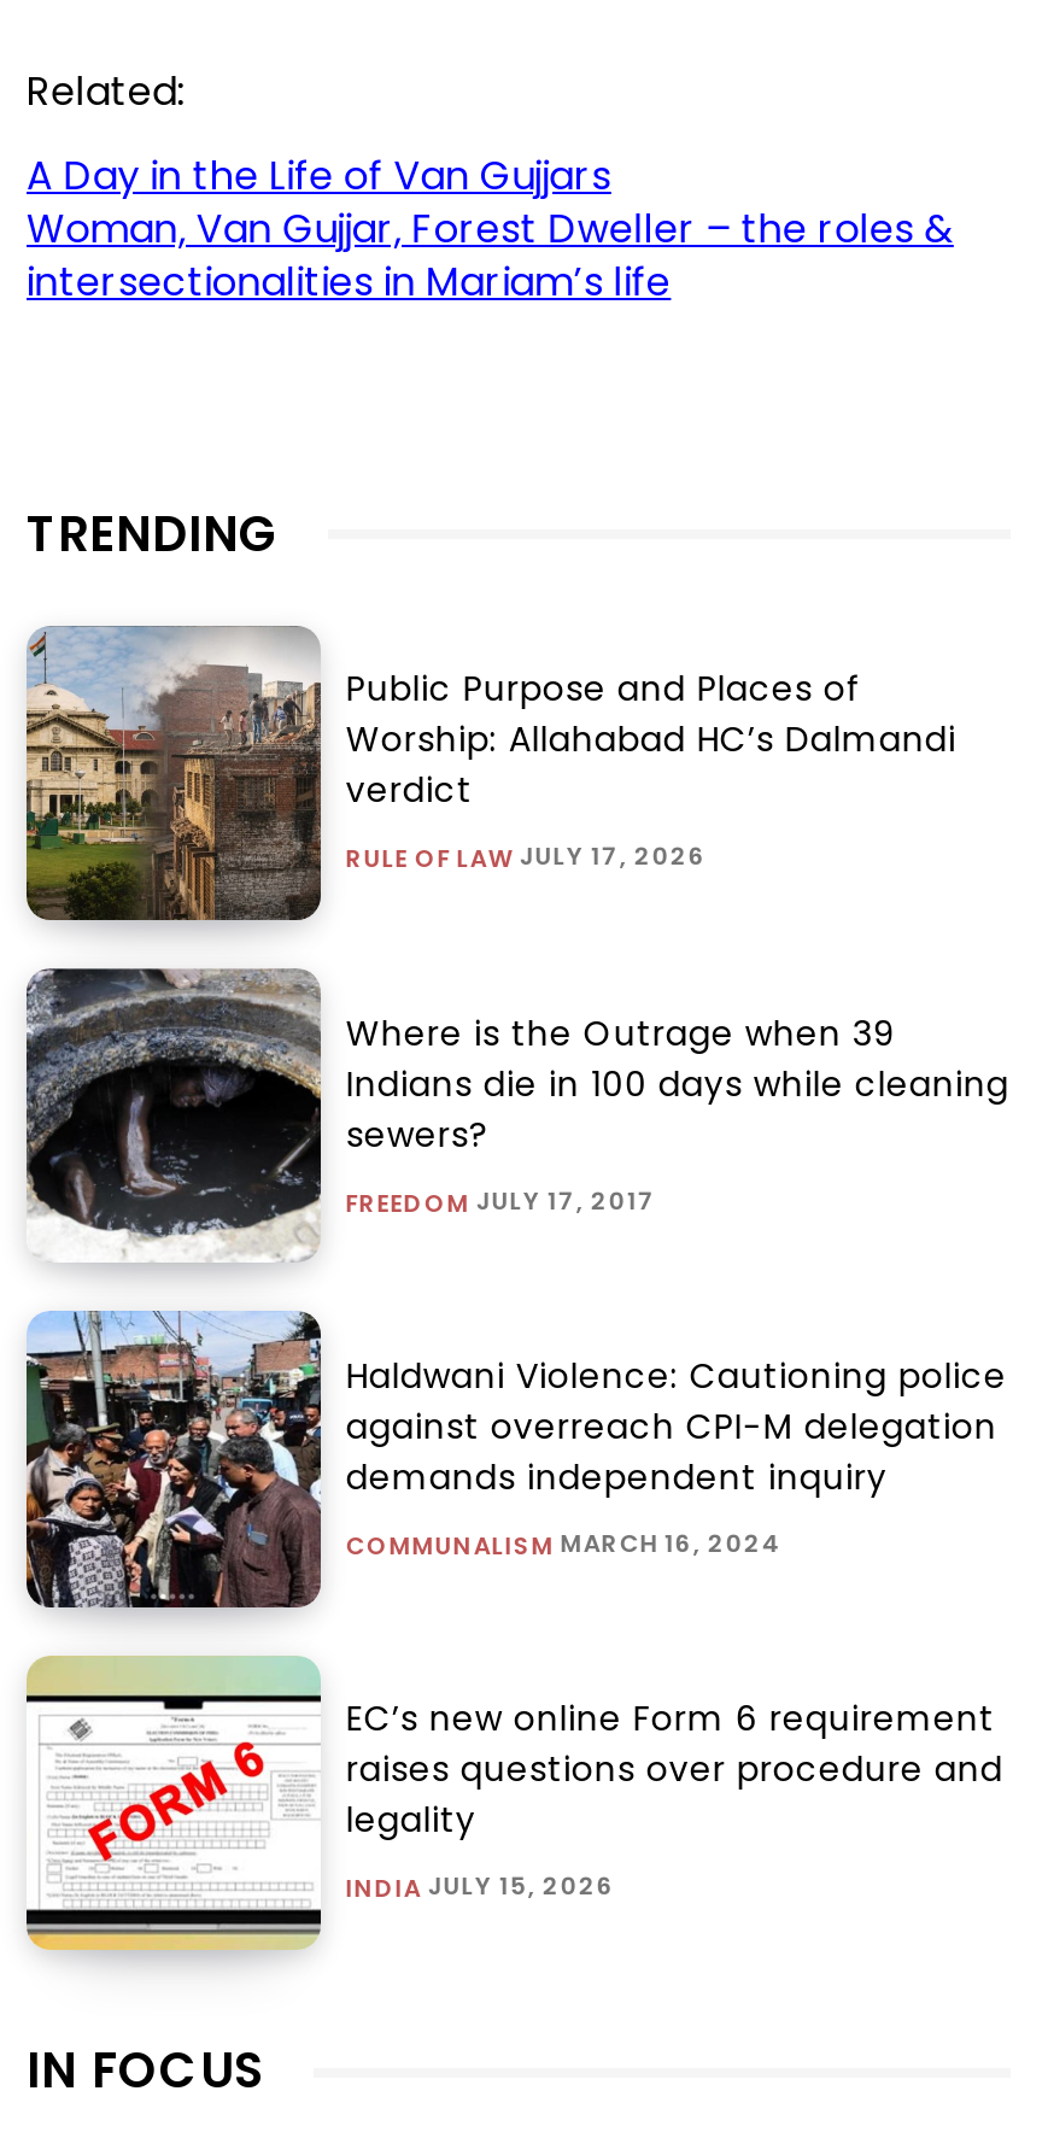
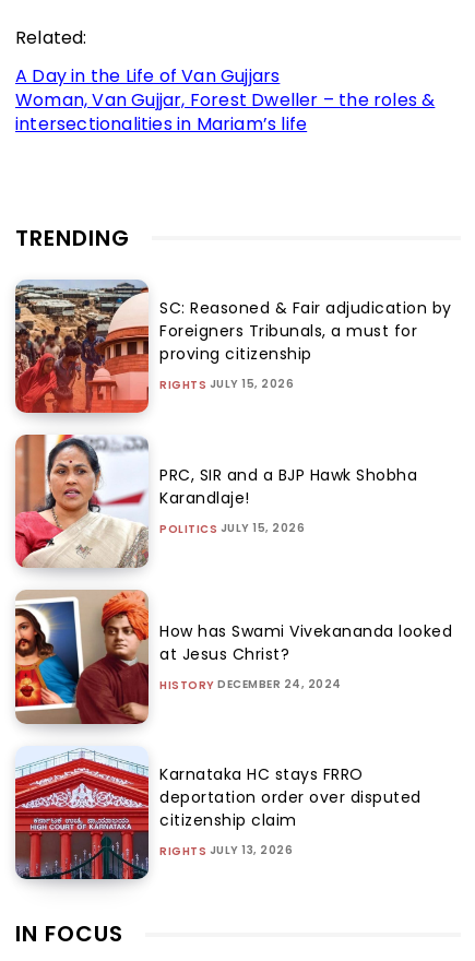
[24,626,956,922] [image] | Public Purpose and Places of | Worship: Allahabad HC’s Dalmandi | verdict -> [14,280,452,414] [image] | SC: Reasoned & Fair adjudication by | Foreigners Tribunals, a must for | proving citizenship
[346,839,706,877] RULE OF LAW JULY 17, 2026 -> [160,376,294,393] RIGHTS JULY 15, 2026
[24,966,1009,1263] [image] | Where is the Outrage when 39 | Indians die in 100 days while cleaning | sewers? -> [14,434,418,569] [image] | PRC, SIR and a BJP Hawk Shobha | Karandlaje!
[346,1182,656,1221] FREEDOM JULY 17, 2017 -> [160,520,305,538] POLITICS JULY 15, 2026
[24,1311,1007,1610] [image] | Haldwani Violence: Cautioning police | against overreach CPI-M delegation | demands independent inquiry -> [14,589,453,725] [image] | How has Swami Vivekananda looked | at Jesus Christ?
[346,1526,782,1564] COMMUNALISM MARCH 16, 2024 -> [160,676,342,693] HISTORY DECEMBER 24, 2024
[24,1653,1003,1950] [image] | EC’s new online Form 6 requirement | raises questions over procedure and | legality -> [14,746,421,880] [image] | Karnataka HC stays FRRO | deportation order over disputed | citizenship claim
[346,1869,615,1908] INDIA JULY 15, 2026 -> [160,843,293,860] RIGHTS JULY 13, 2026

